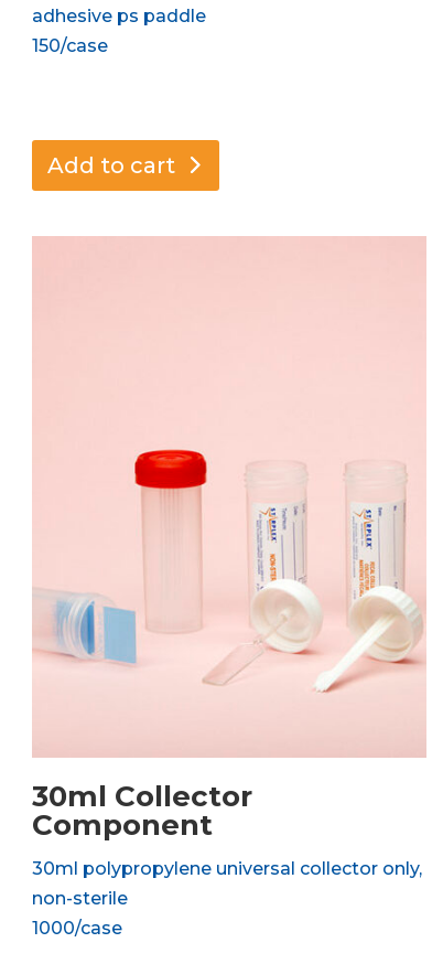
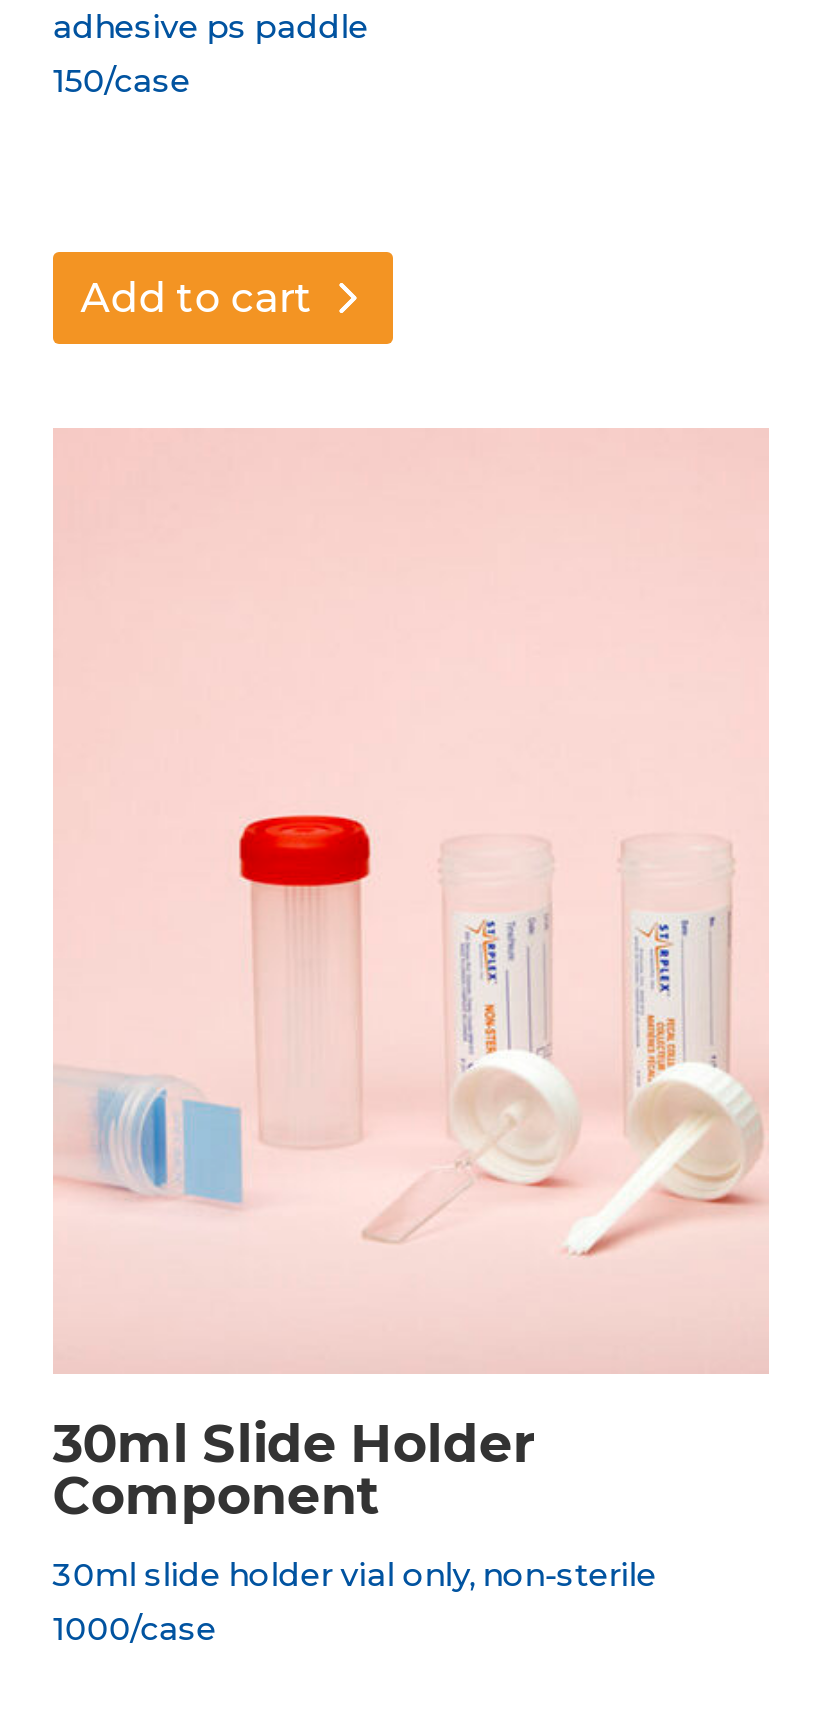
[32,779,252,815] 30ml Collector -> [53,1412,535,1476] 30ml Slide Holder
[32,859,422,909] 30ml polypropylene universal collector only, | non-sterile -> [53,1556,657,1594] 30ml slide holder vial only, non-sterile

